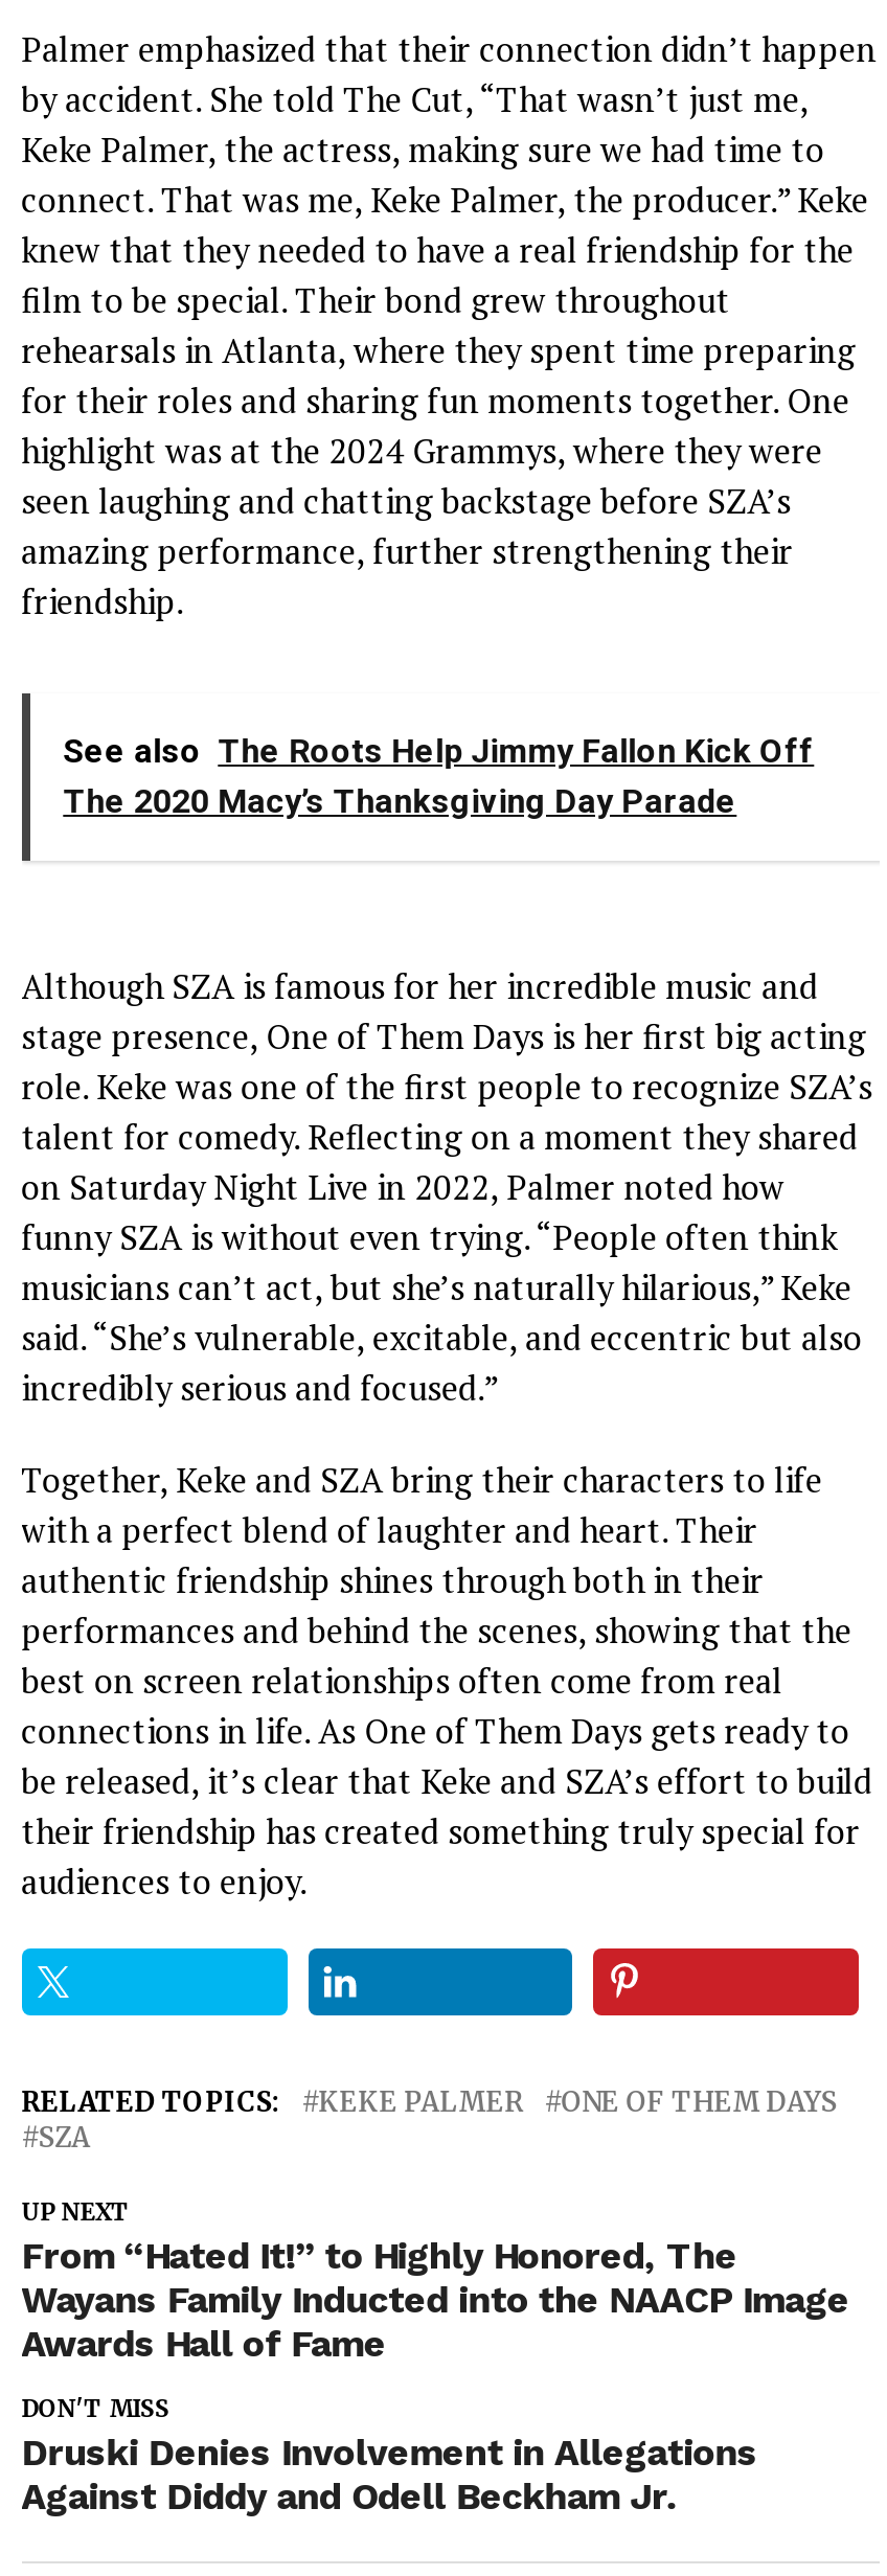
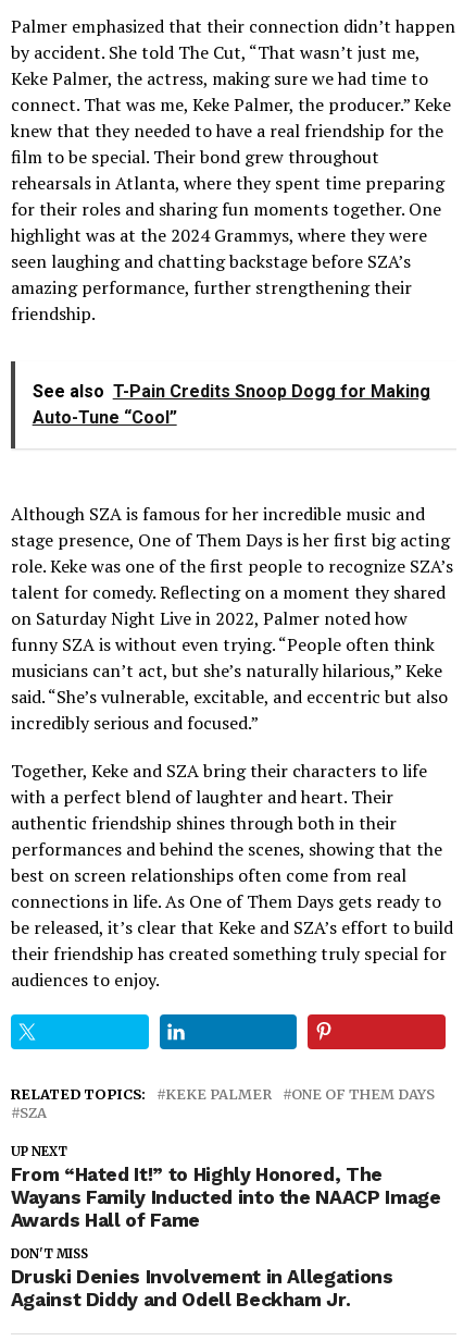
[63,730,814,820] See also The Roots Help Jimmy Fallon Kick Off | The 2020 Macy’s Thanksgiving Day Parade -> [32,381,430,427] See also T-Pain Credits Snoop Dogg for Making | Auto-Tune “Cool”

